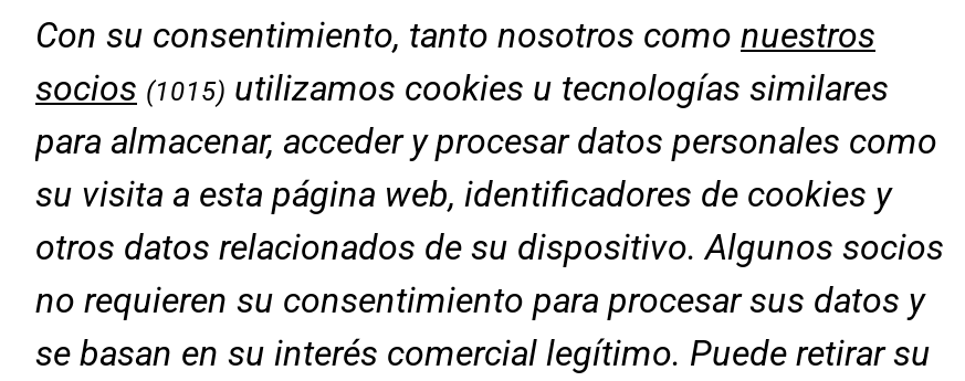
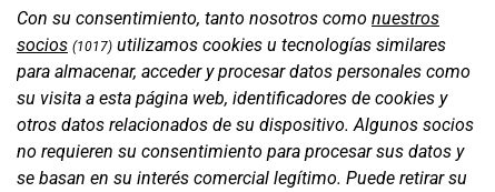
[35,67,889,109] socios (1015) utilizamos cookies u tecnologías similares -> [17,34,446,55] socios (1017) utilizamos cookies u tecnologías similares

